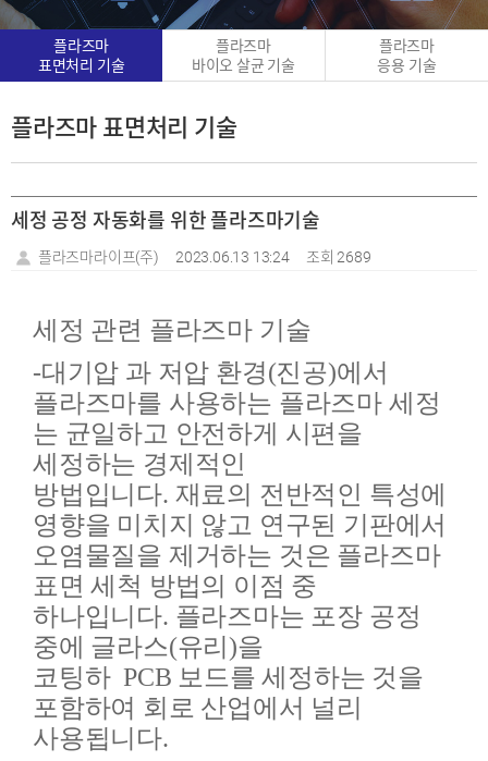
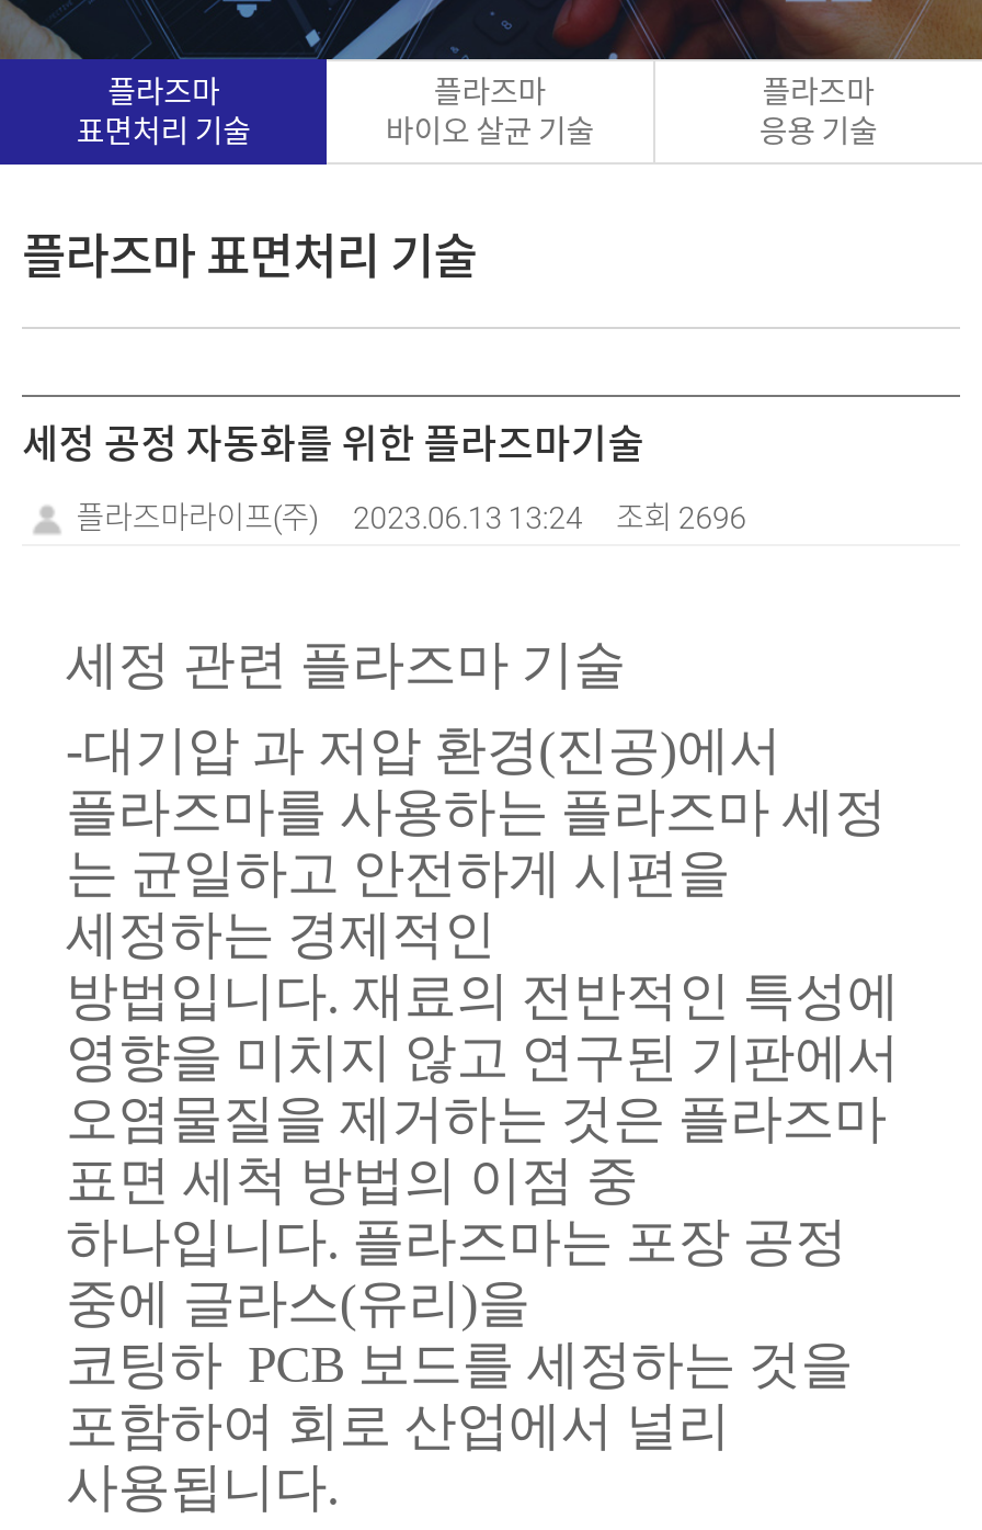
[35,248,371,266] 플라즈마라이프(주) 2023.06.13 13:24 조회 2689 -> [70,500,747,535] 플라즈마라이프(주) 2023.06.13 13:24 조회 2696

